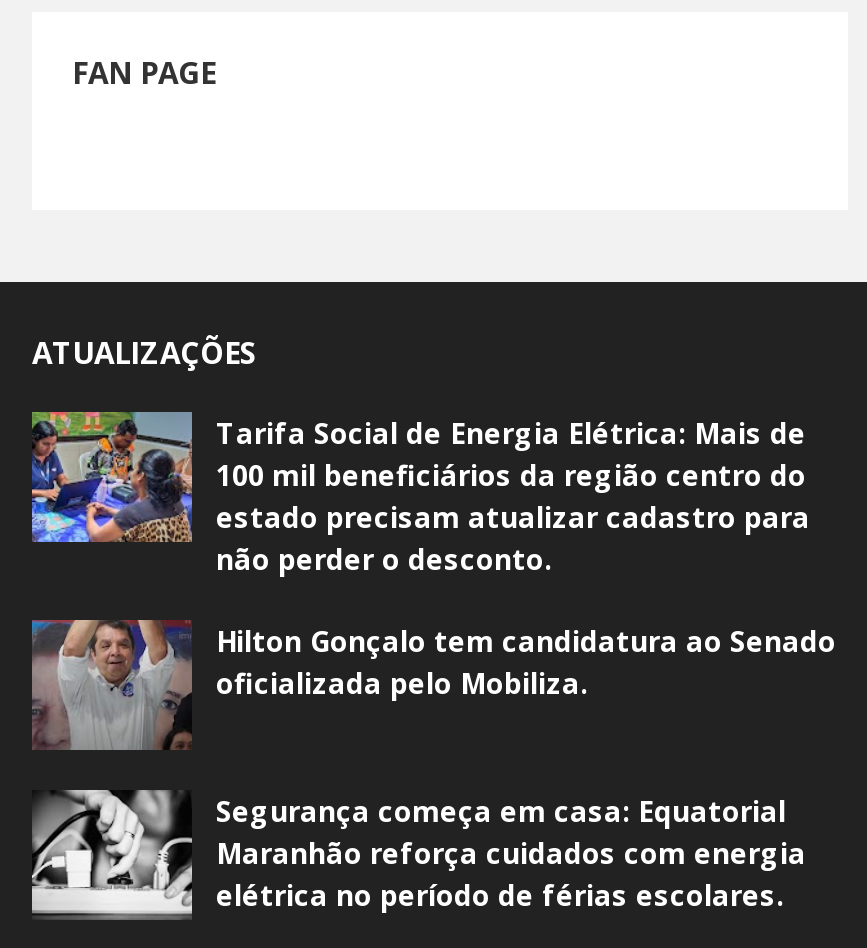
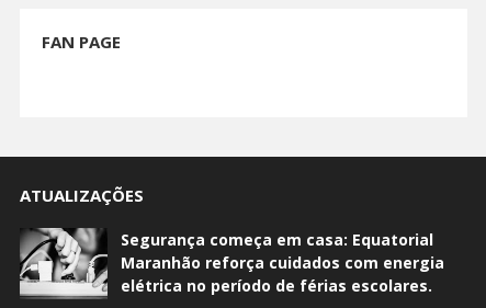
[30,410,836,701] [image] | Tarifa Social de Energia Elétrica: Mais de | 100 mil beneficiários da região centro do | estado precisam atualizar cadastro para | não perder o desconto. | Hilton Gonçalo tem candidatura ao Senado | oficializada pelo Mobiliza. -> none
[30,618,192,750] [image] -> none

